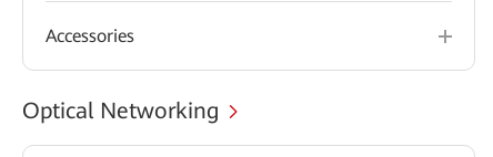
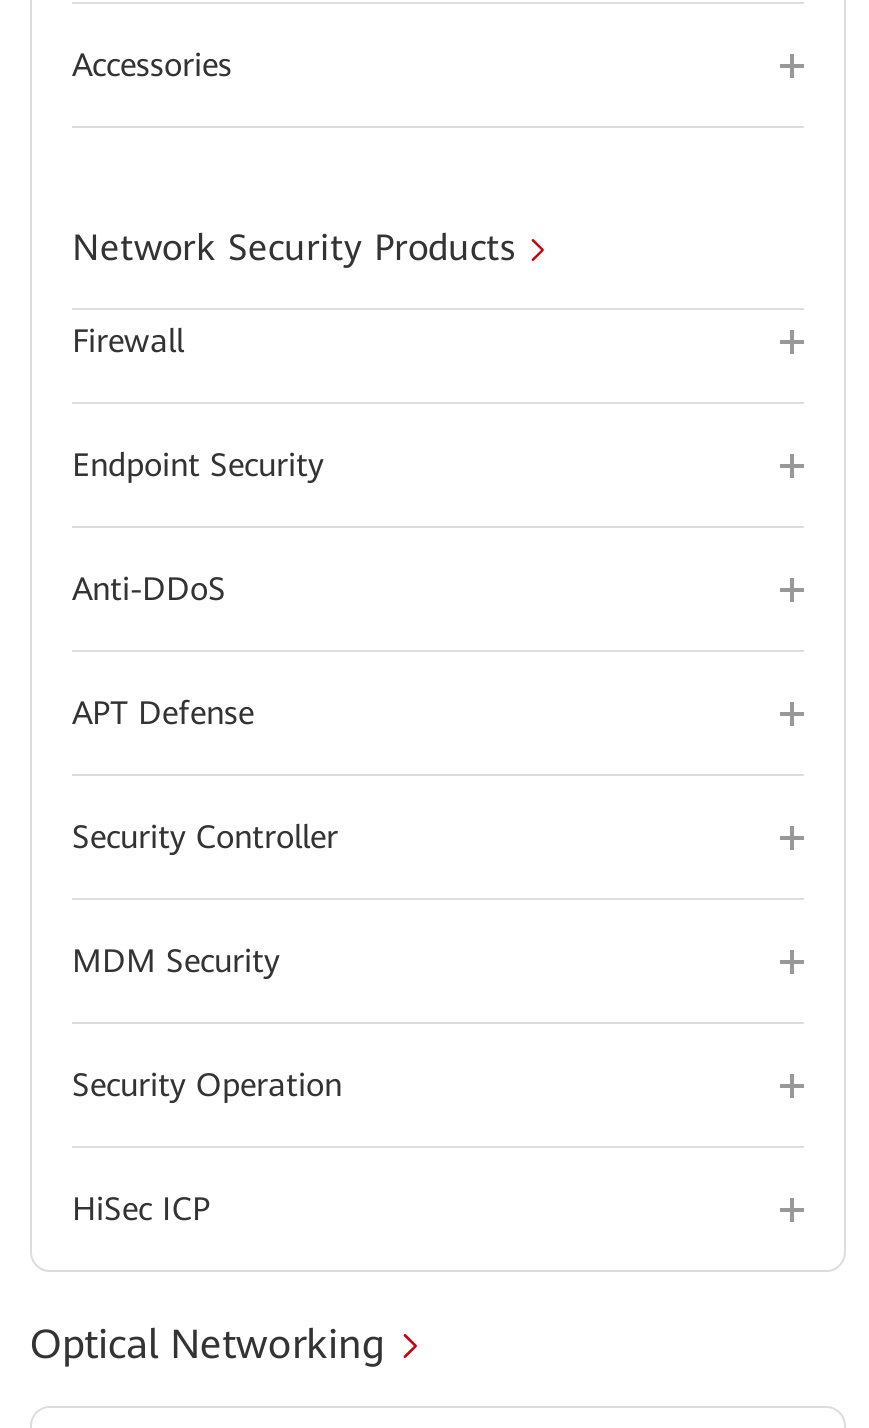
none -> [72,226,516,1228] Network Security Products | Firewall | Endpoint Security | Anti-DDoS | APT Defense | Security Controller | MDM Security | Security Operation | HiSec ICP

